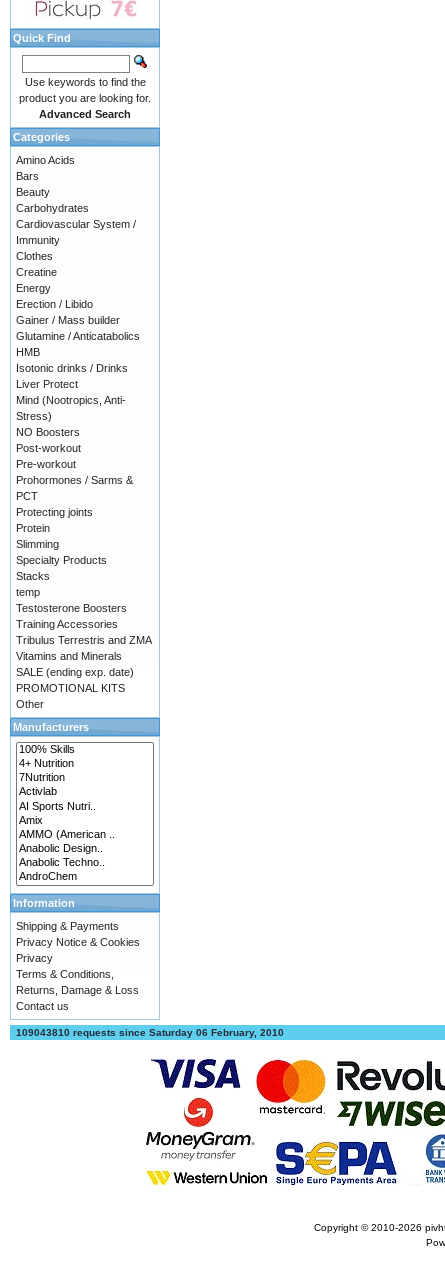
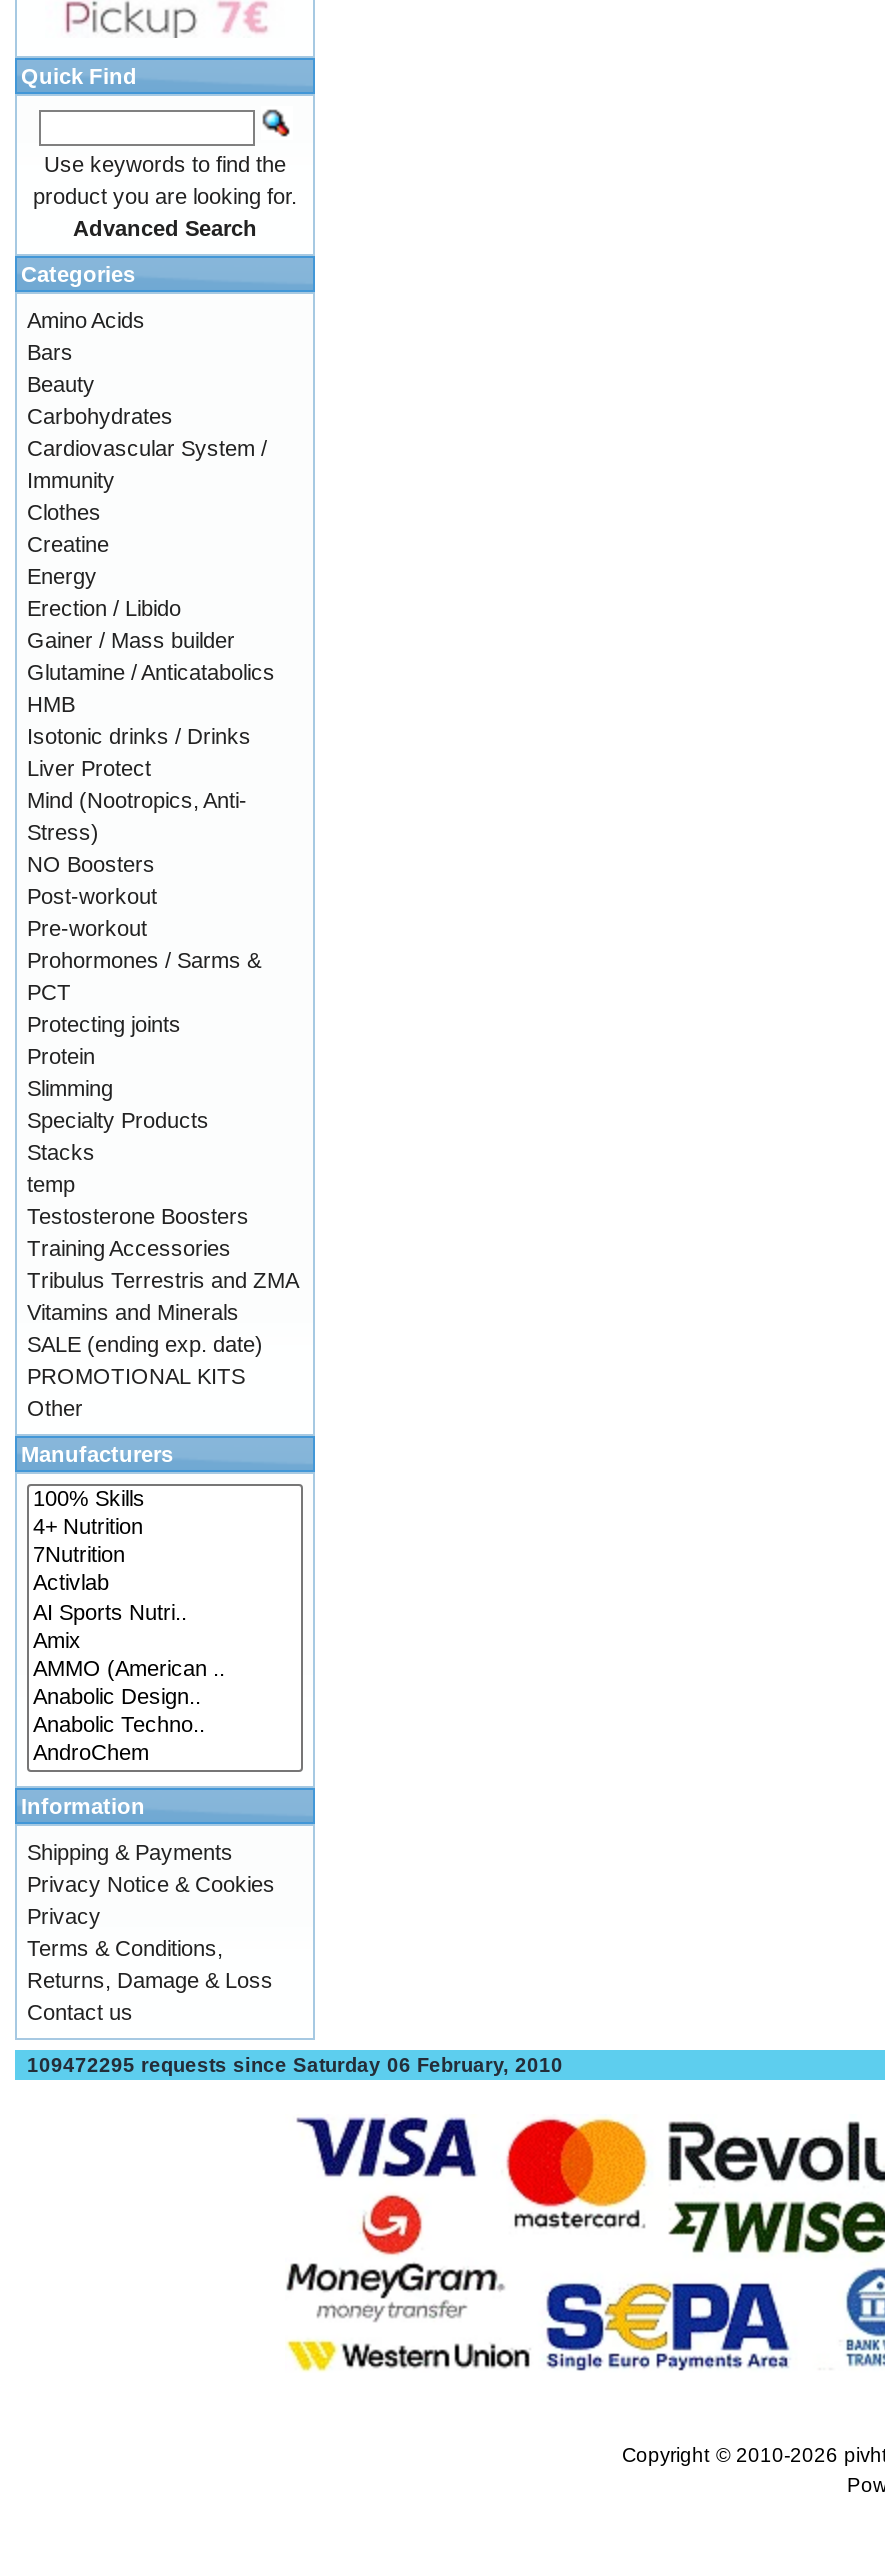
[10,1027,290,1038] 109043810 requests since Saturday 06 February, 2010 -> [15,2053,575,2075] 109472295 requests since Saturday 06 February, 2010

